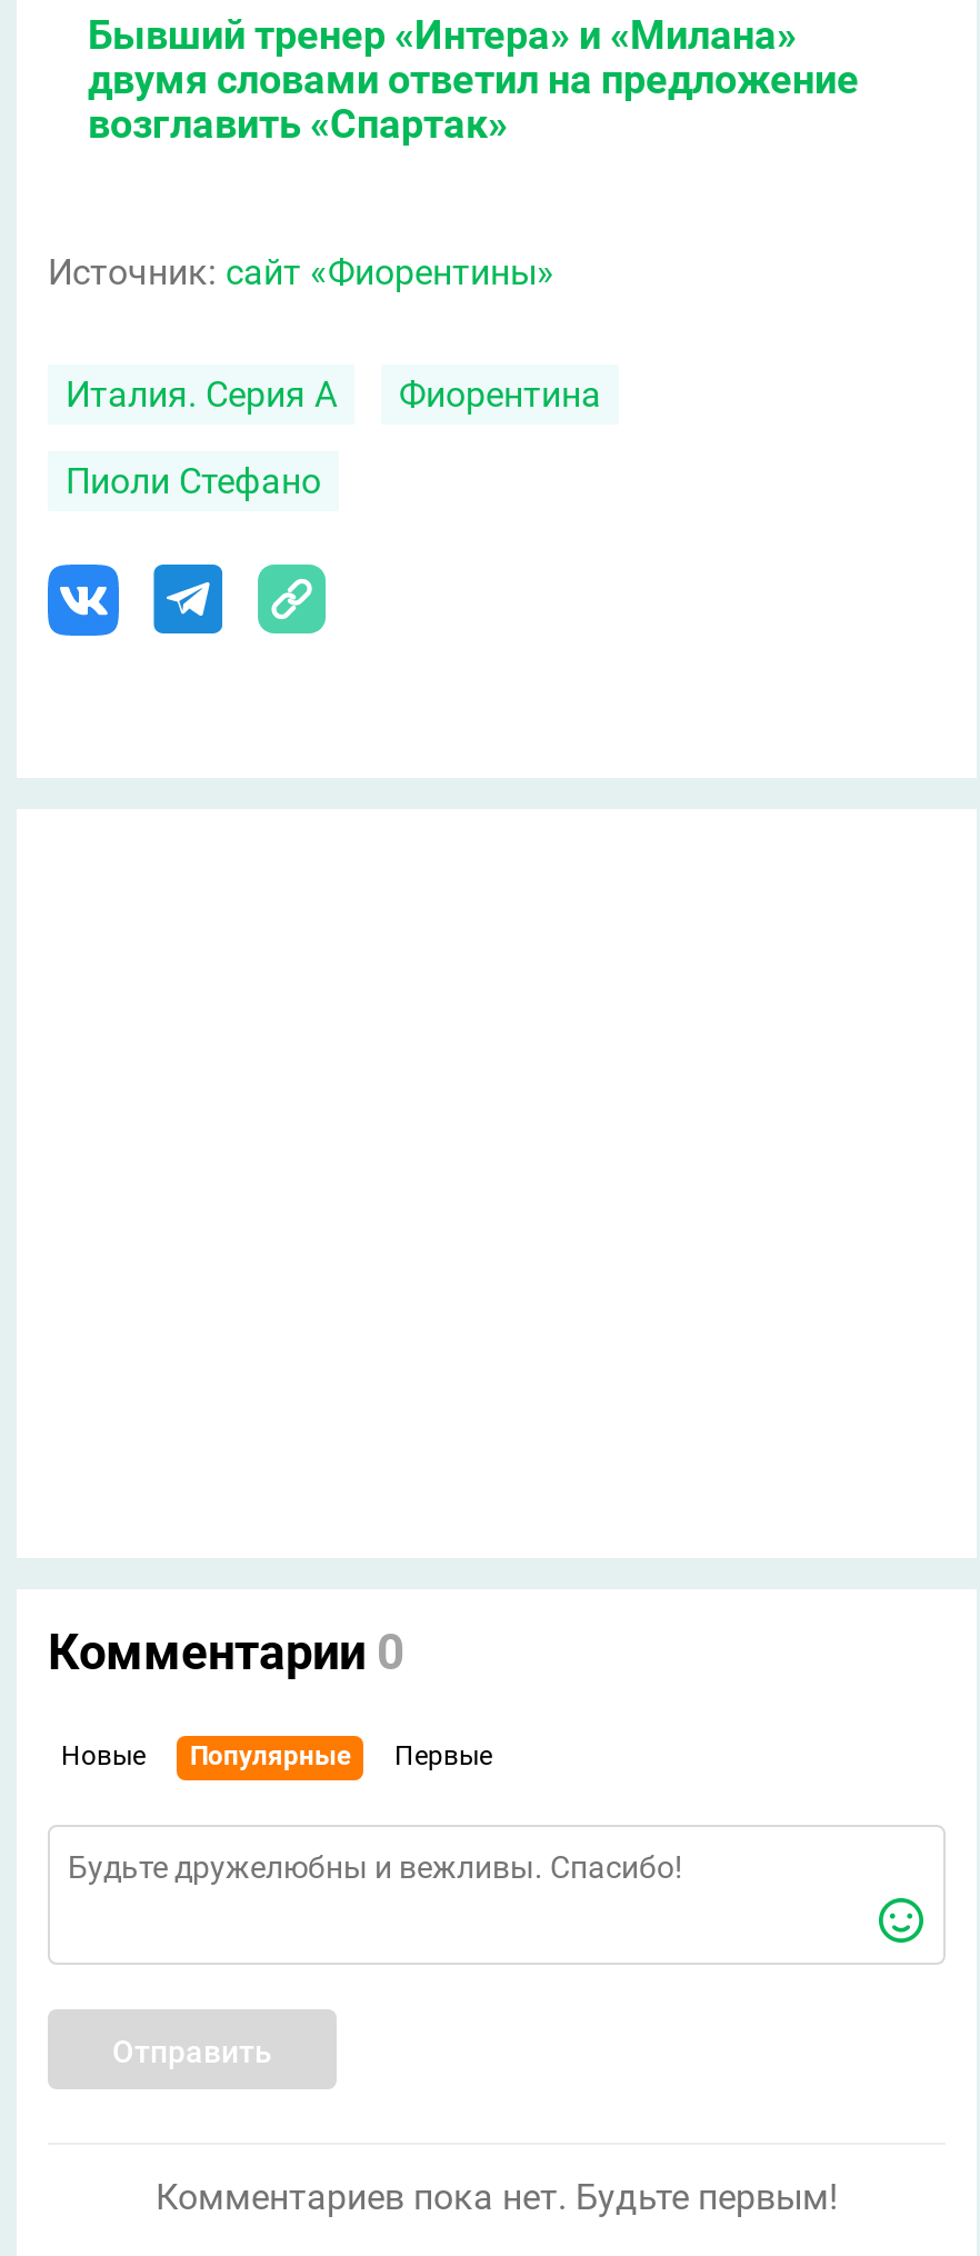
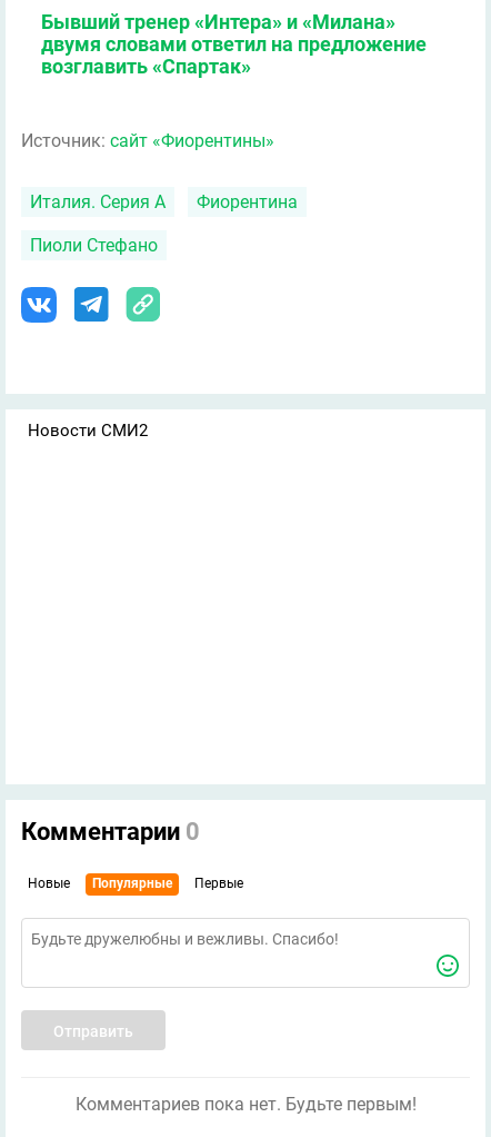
none -> [28,421,148,441] Новости СМИ2

